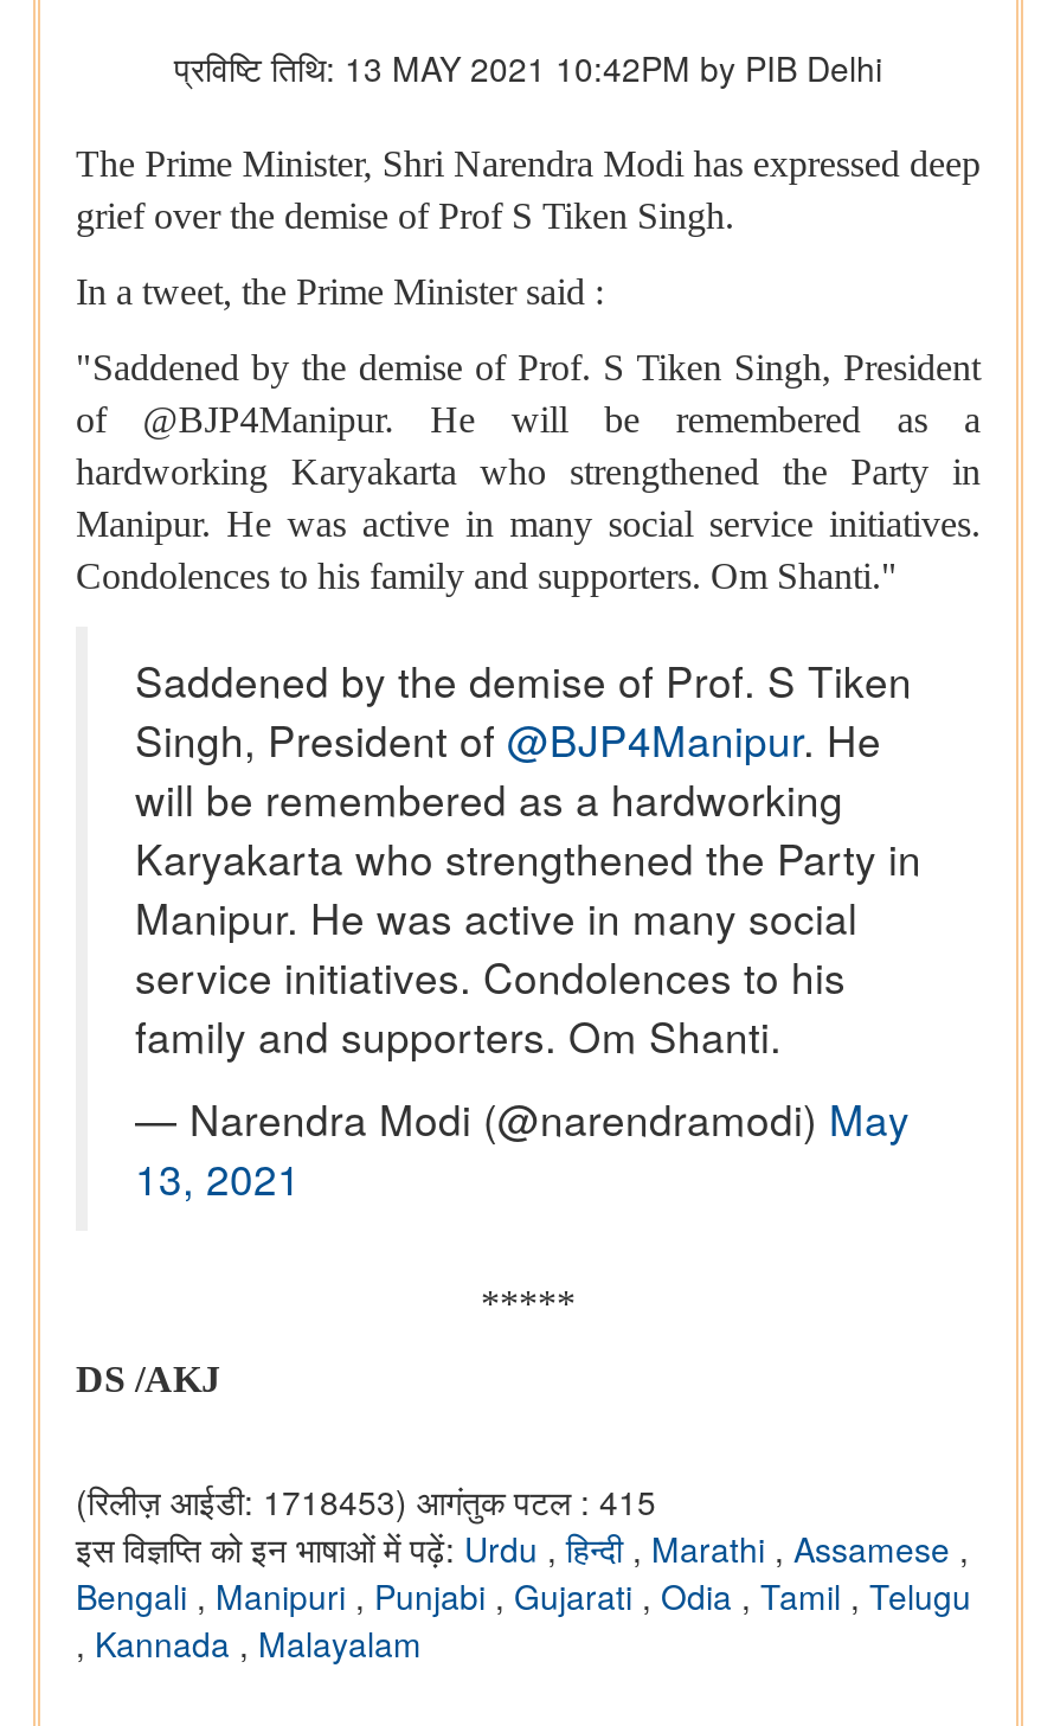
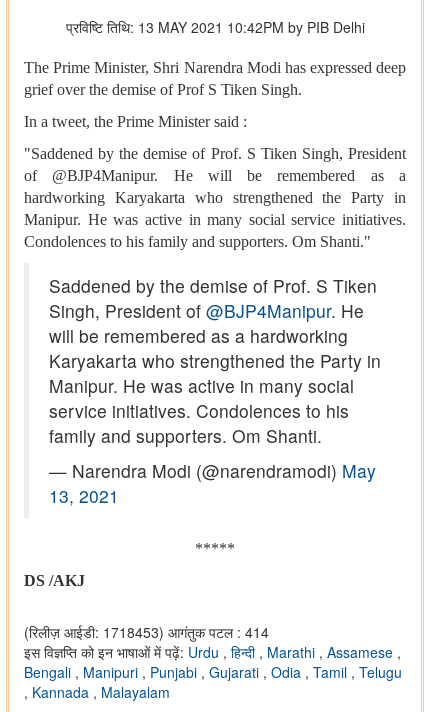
[76,1477,656,1525] (रिलीज़ आईडी: 1718453) आगंतुक पटल : 415 -> [24,622,269,642] (रिलीज़ आईडी: 1718453) आगंतुक पटल : 414

